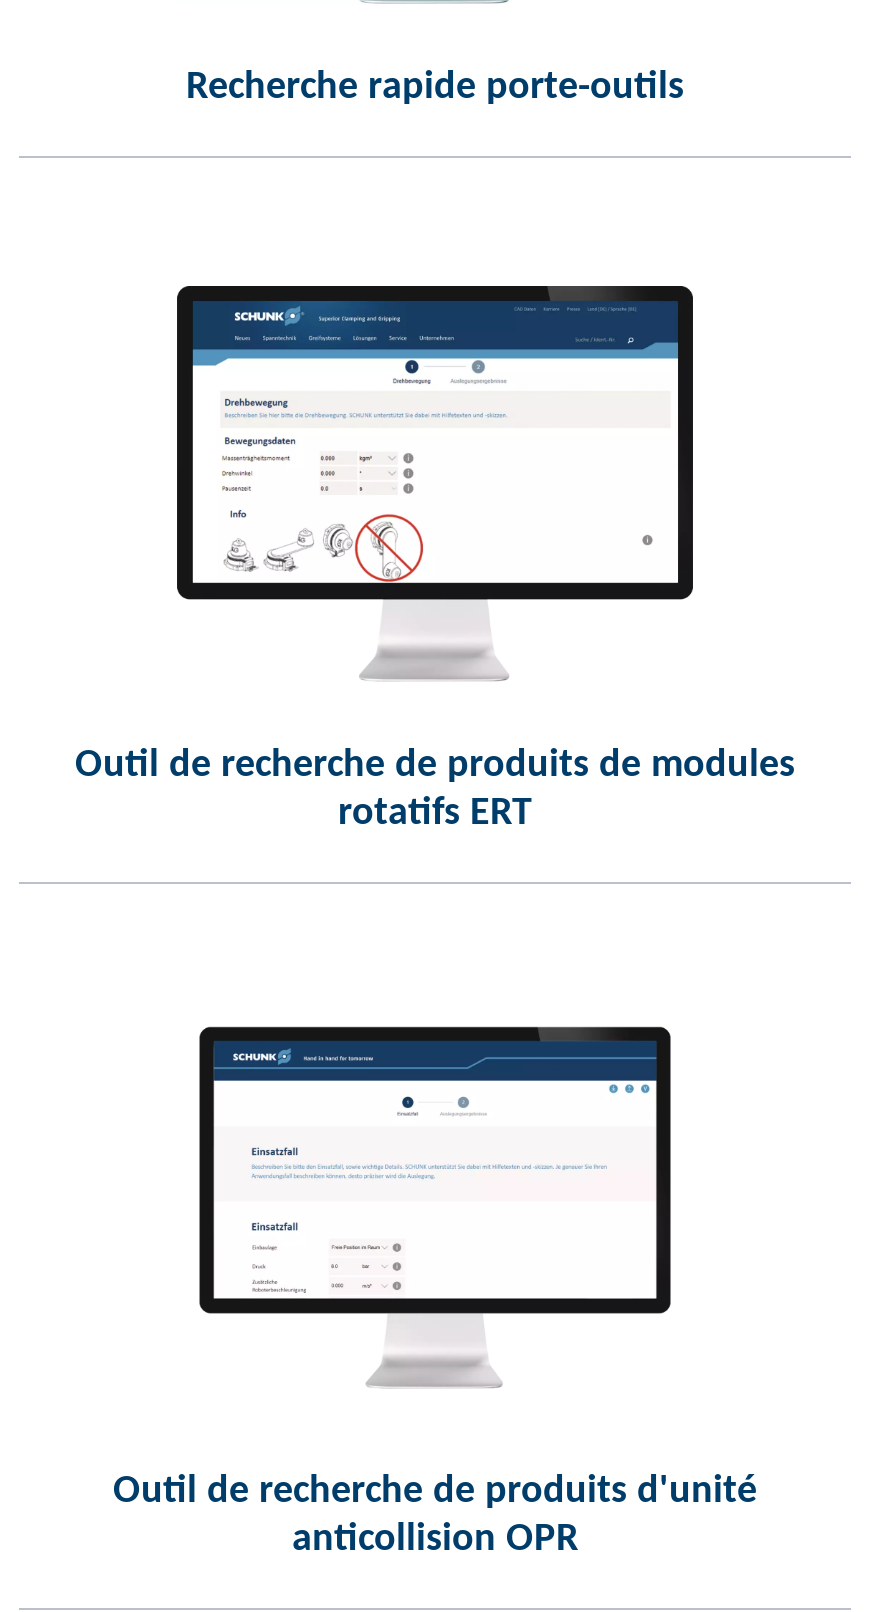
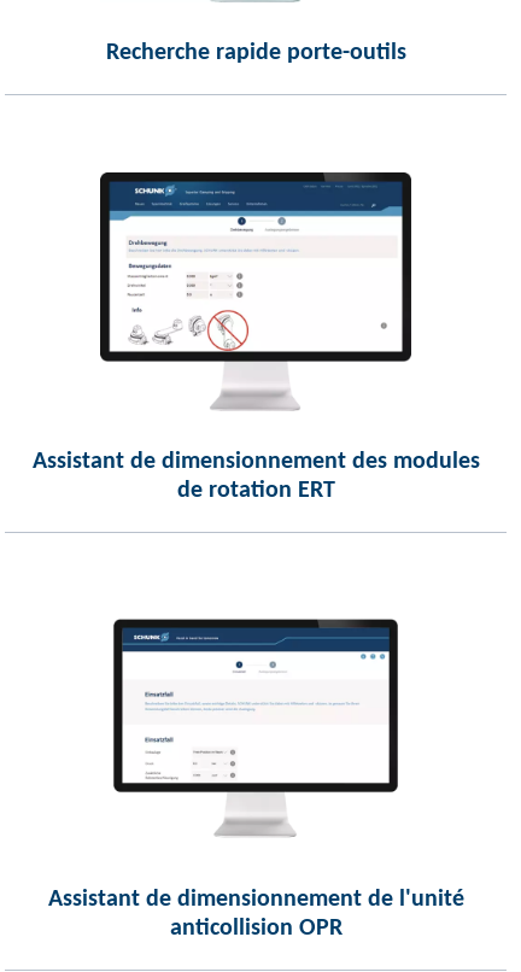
[75,746,795,834] Outil de recherche de produits de modules | rotatifs ERT -> [32,450,479,503] Assistant de dimensionnement des modules | de rotation ERT
[113,1472,757,1512] Outil de recherche de produits d'unité -> [48,888,464,912] Assistant de dimensionnement de l'unité

